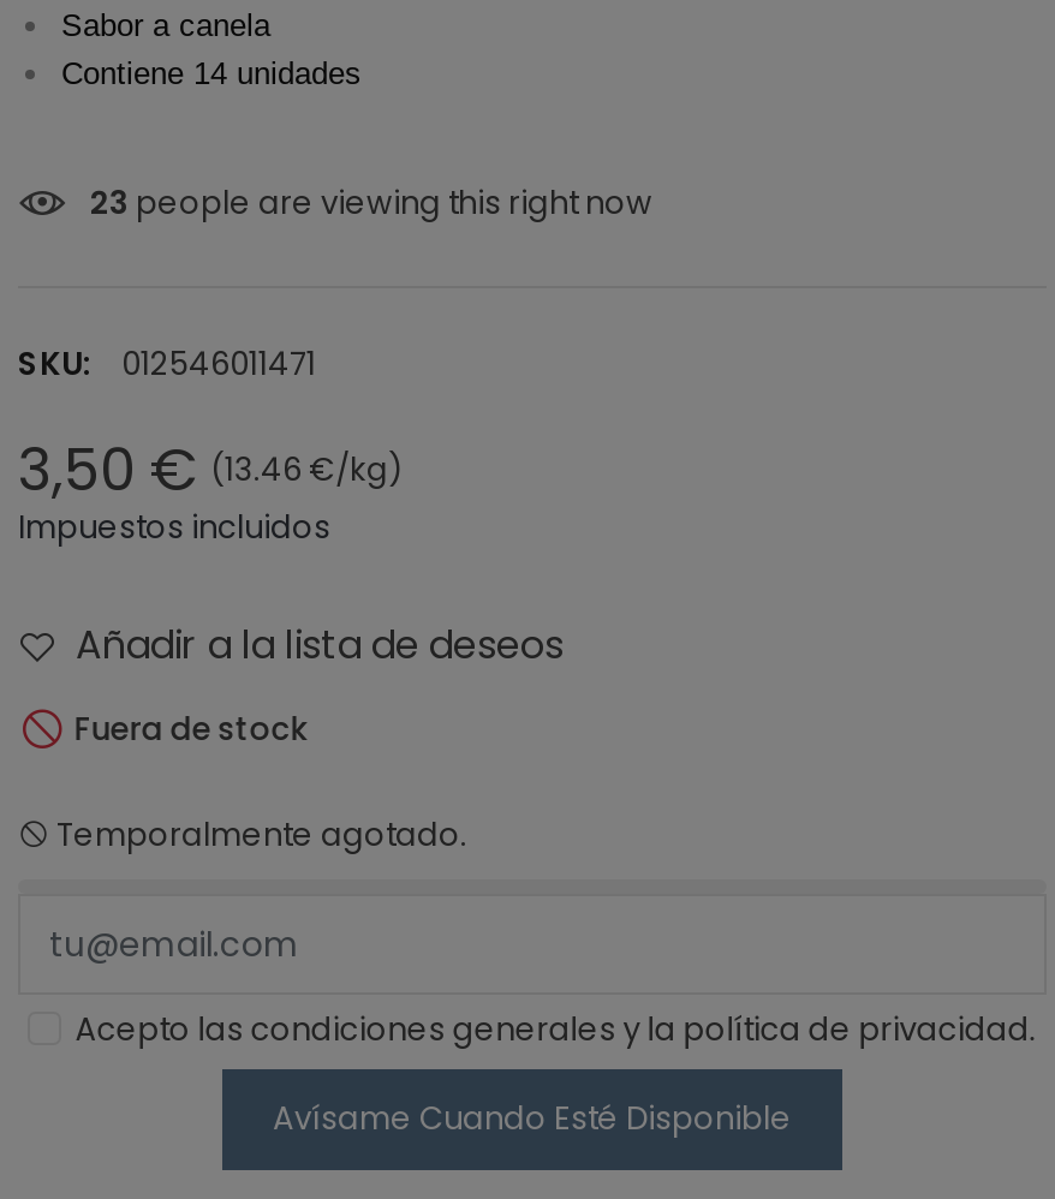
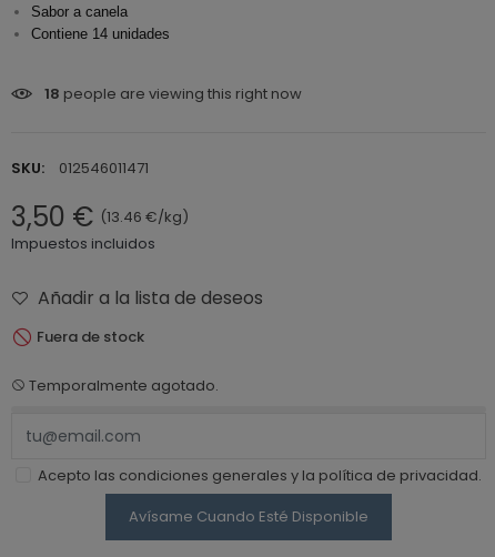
[90,179,652,225] 23 people are viewing this right now -> [44,83,302,104] 18 people are viewing this right now

